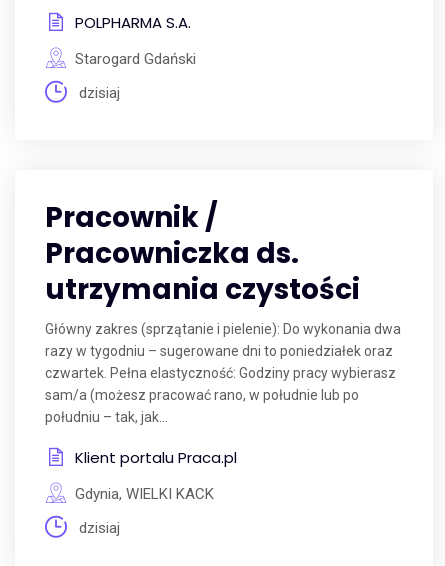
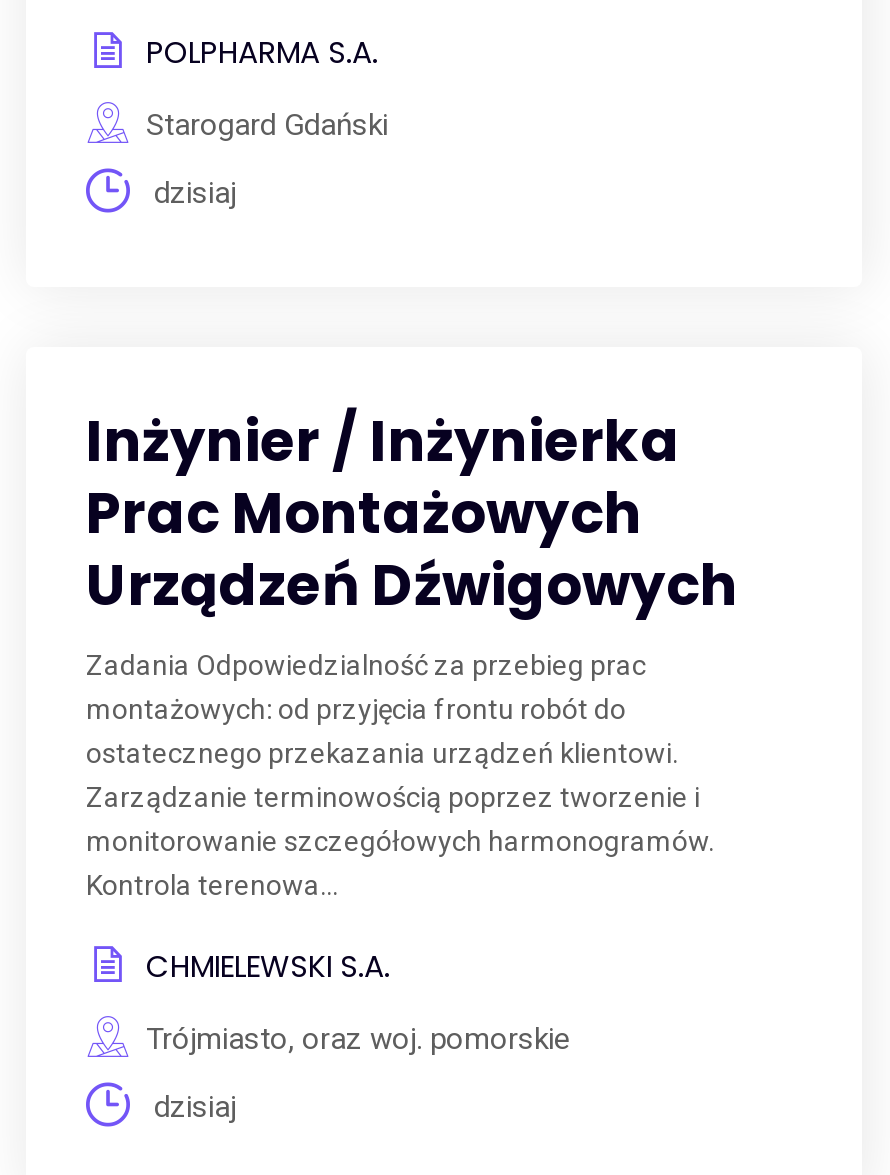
[45,198,401,425] Pracownik / | Pracowniczka ds. | utrzymania czystości | Główny zakres (sprzątanie i pielenie): Do wykonania dwa | razy w tygodniu – sugerowane dni to poniedziałek oraz | czwartek. Pełna elastyczność: Godziny pracy wybierasz | sam/a (możesz pracować rano, w południe lub po | południu – tak, jak... -> [86,403,738,901] Inżynier / Inżynierka | Prac Montażowych | Urządzeń Dźwigowych | Zadania Odpowiedzialność za przebieg prac | montażowych: od przyjęcia frontu robót do | ostatecznego przekazania urządzeń klientowi. | Zarządzanie terminowością poprzez tworzenie i | monitorowanie szczegółowych harmonogramów. | Kontrola terenowa...
[75,447,237,468] Klient portalu Praca.pl -> [146,945,390,987] CHMIELEWSKI S.A.
[75,485,214,503] Gdynia, WIELKI KACK -> [146,1021,570,1057] Trójmiasto, oraz woj. pomorskie

